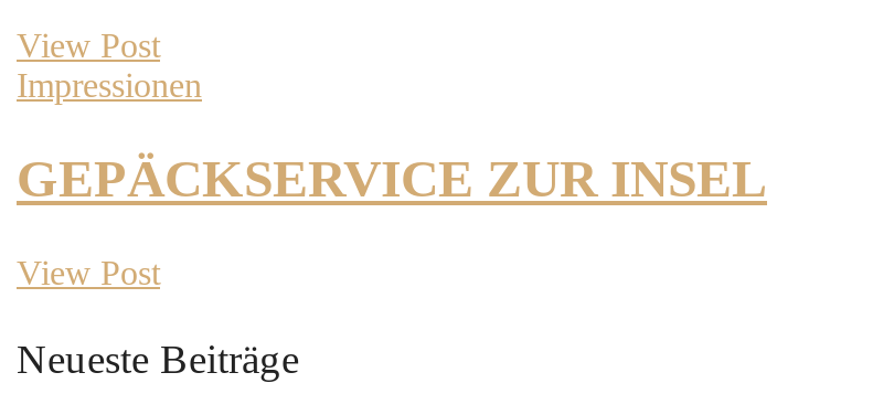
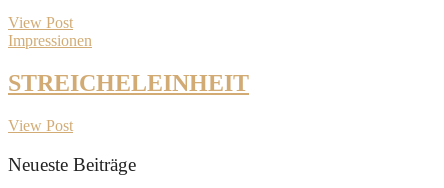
[17,151,767,208] GEPÄCKSERVICE ZUR INSEL -> [8,70,249,96] STREICHELEINHEIT

